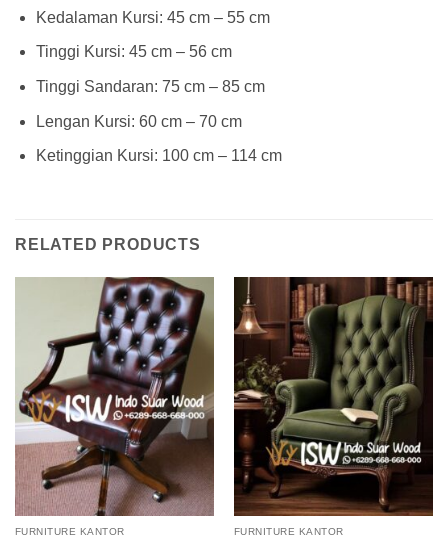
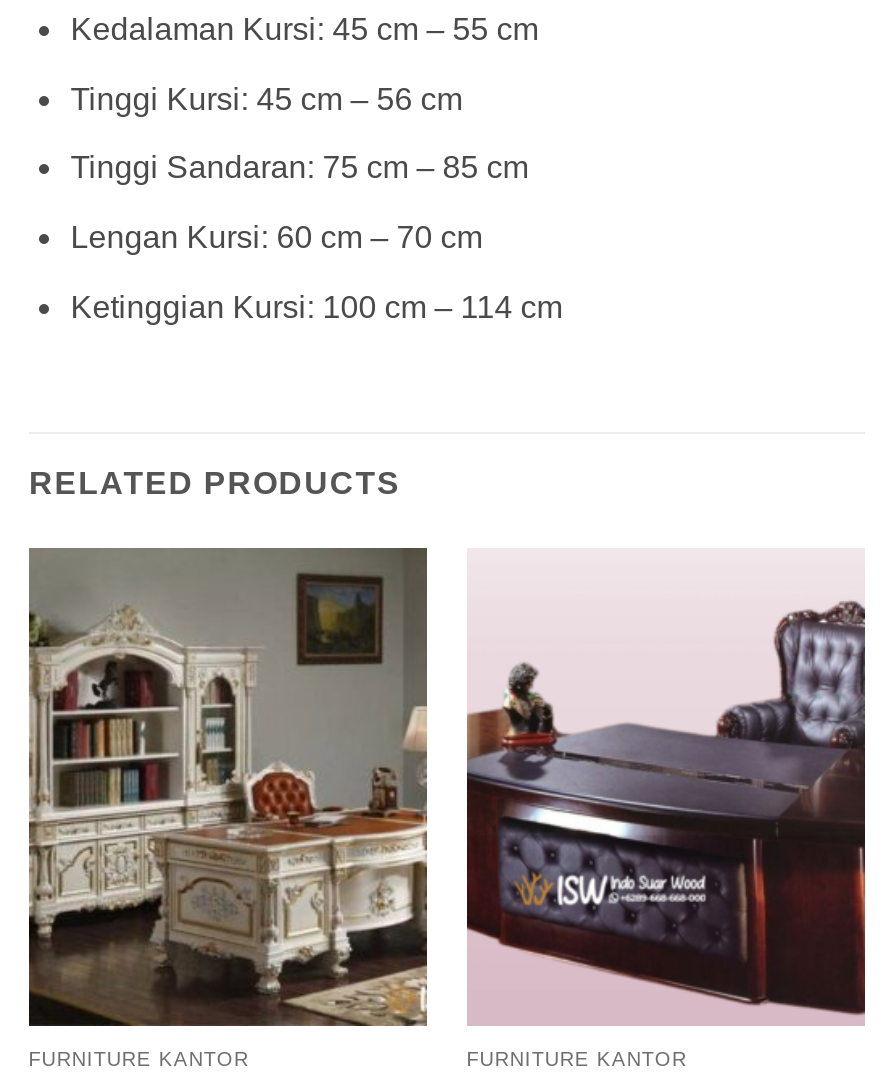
[15,278,215,517] [image] -> [27,549,429,1027] [image]
[233,276,434,517] [image] -> [465,549,867,1027] [image]

